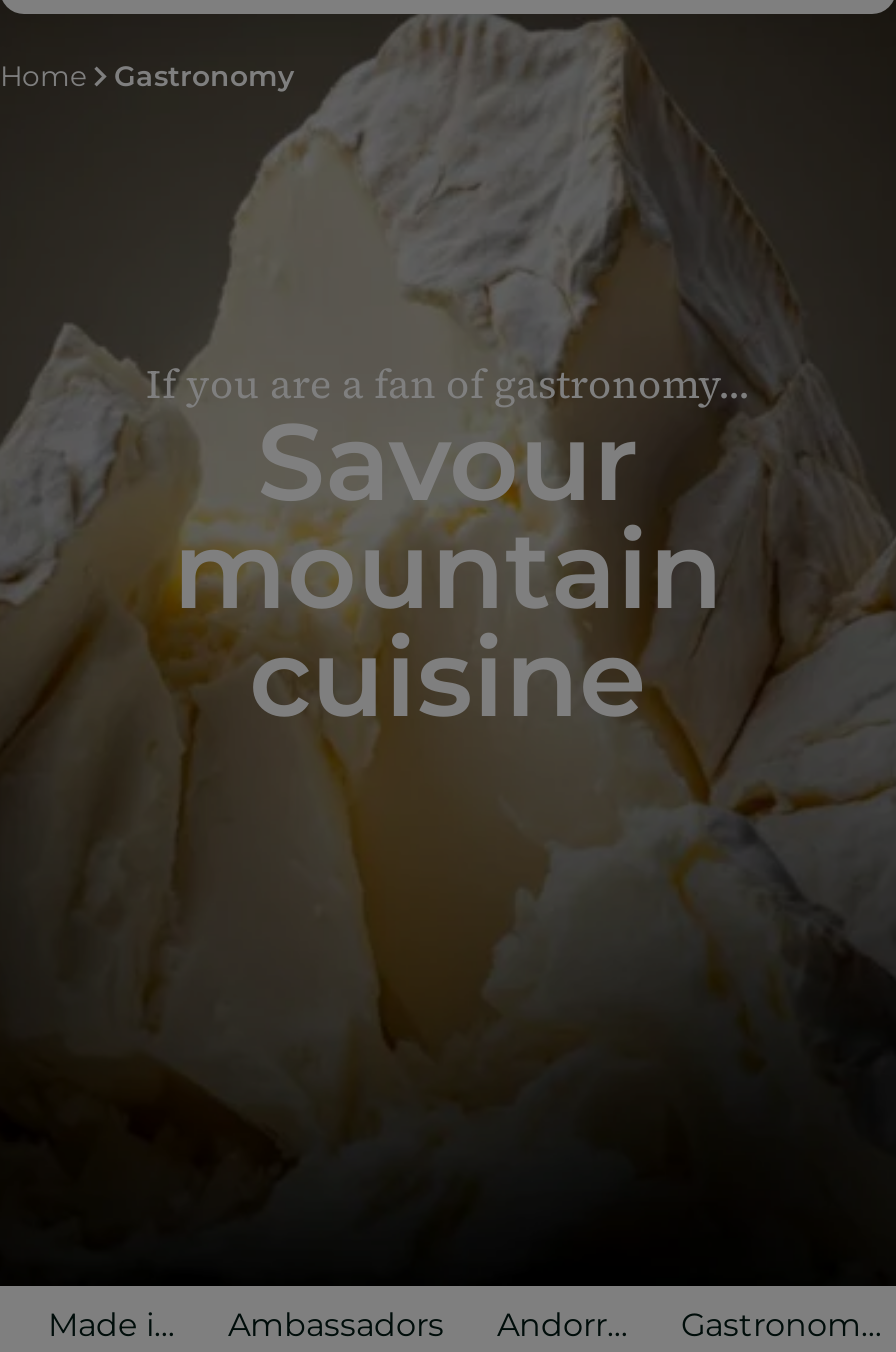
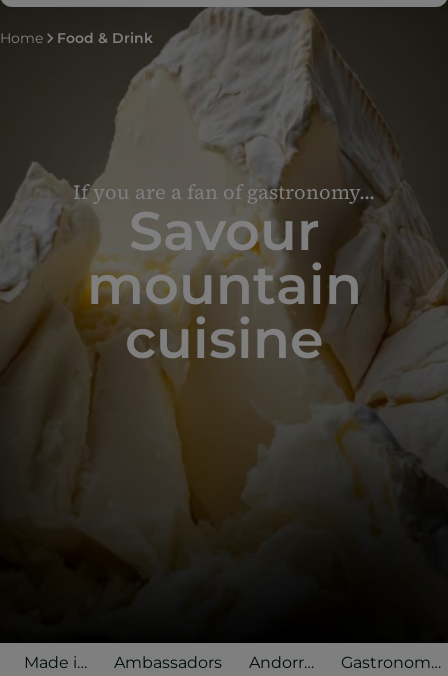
[114,58,294,94] Gastronomy -> [57,29,153,47] Food & Drink

